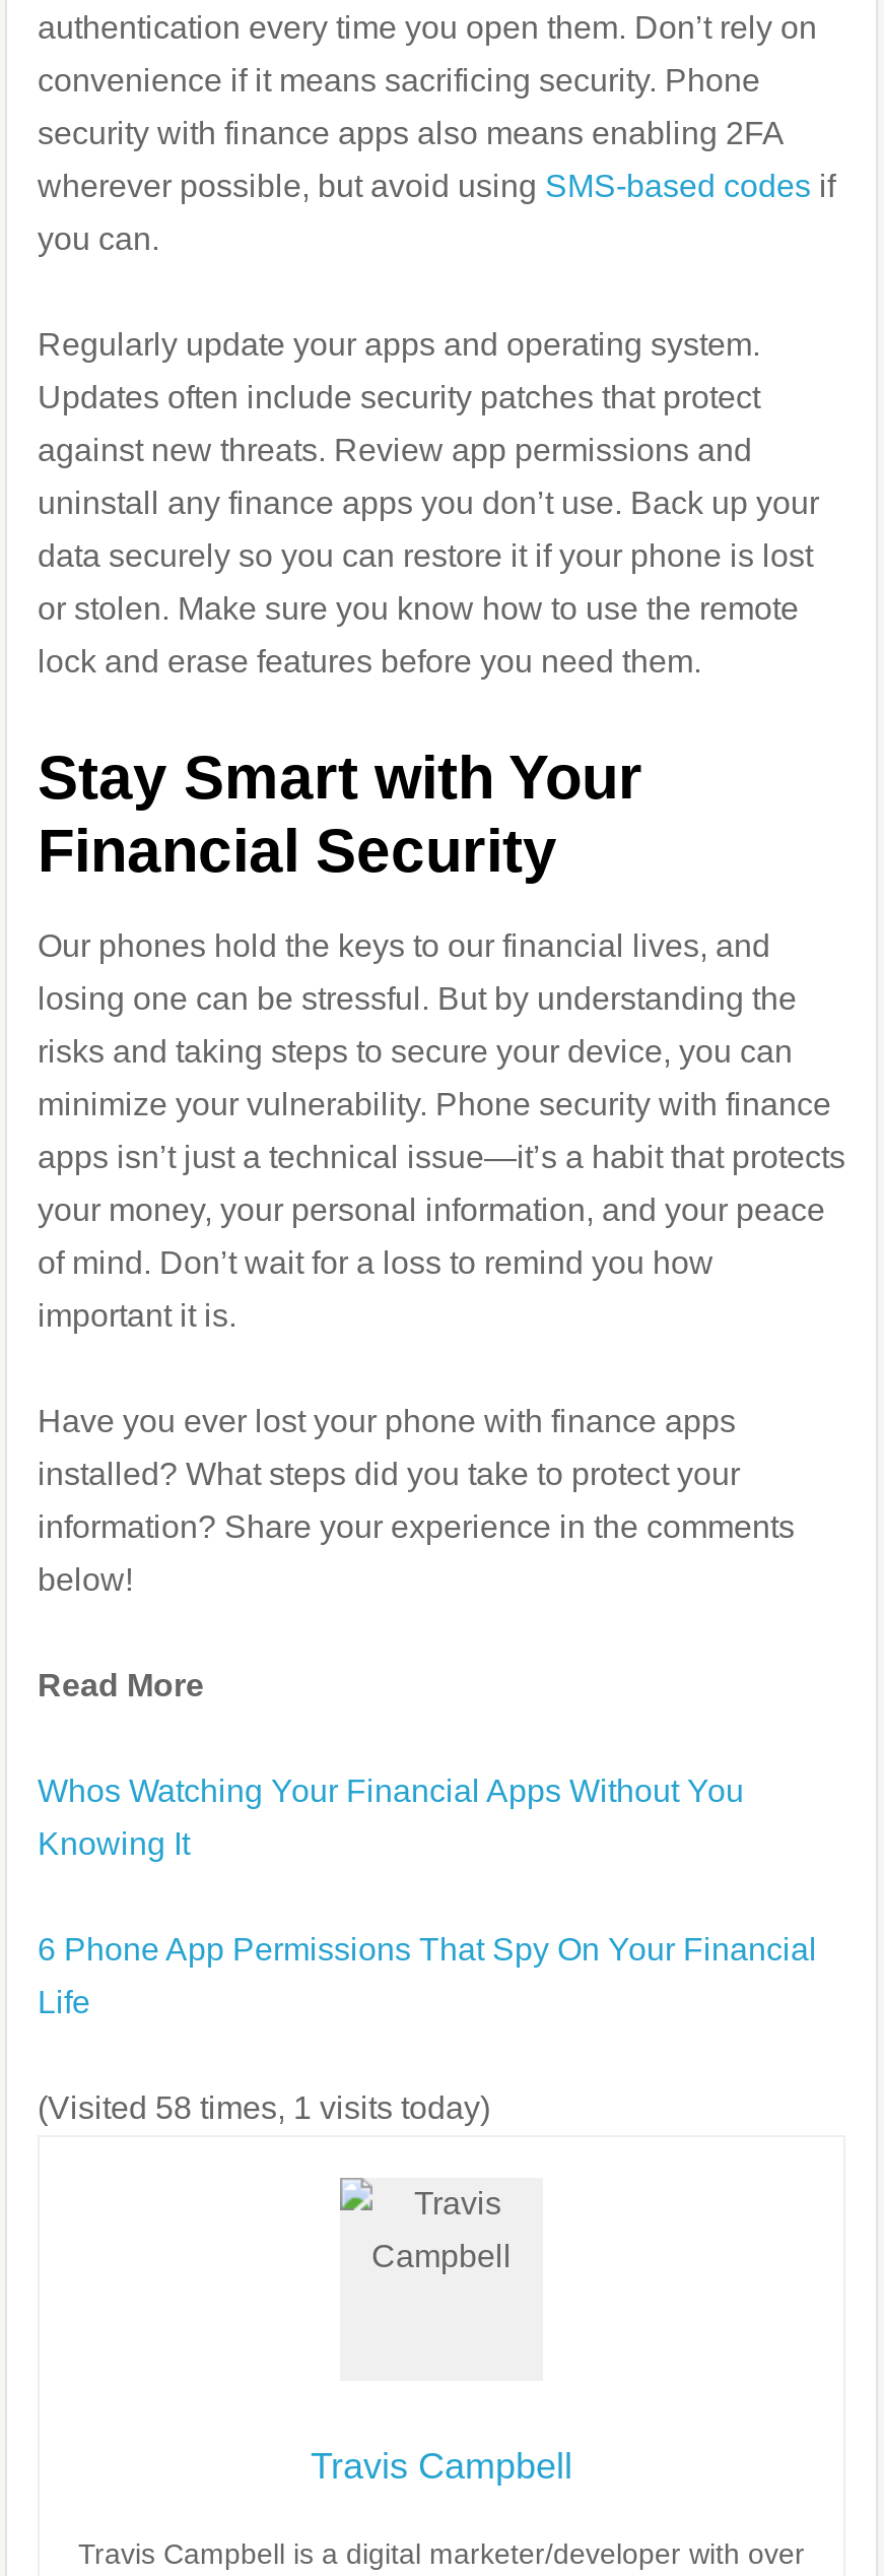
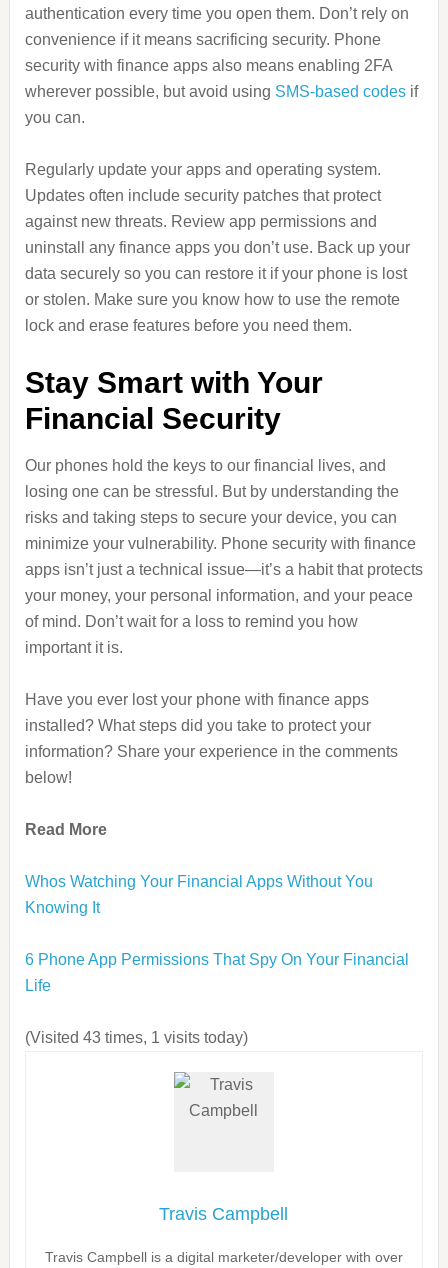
[38,2090,490,2125] (Visited 58 times, 1 visits today) -> [25,1029,248,1046] (Visited 43 times, 1 visits today)

